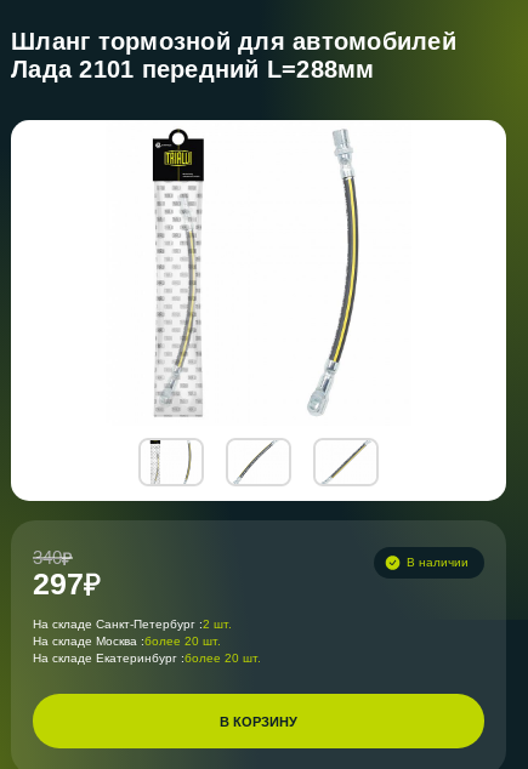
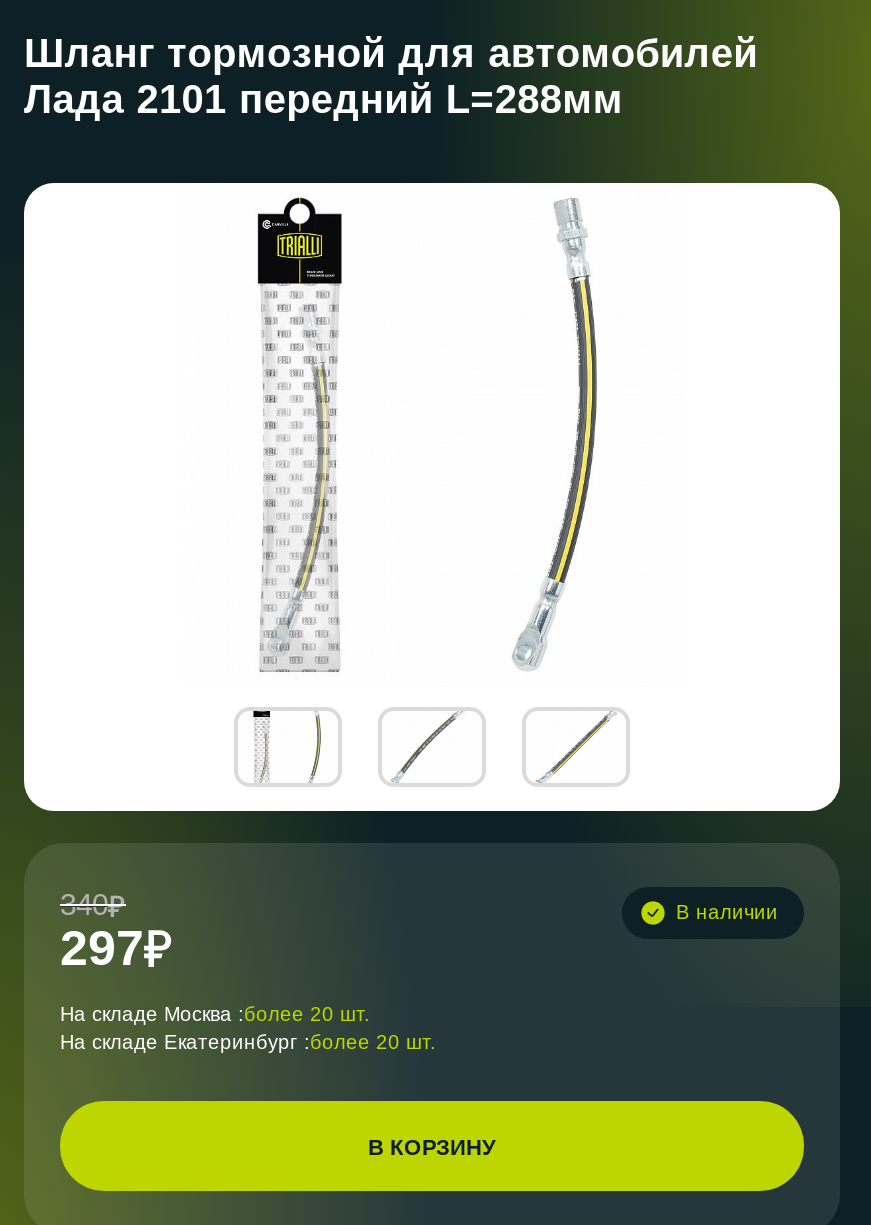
[33,618,232,631] На складе Санкт-Петербург : 2 шт. -> none

